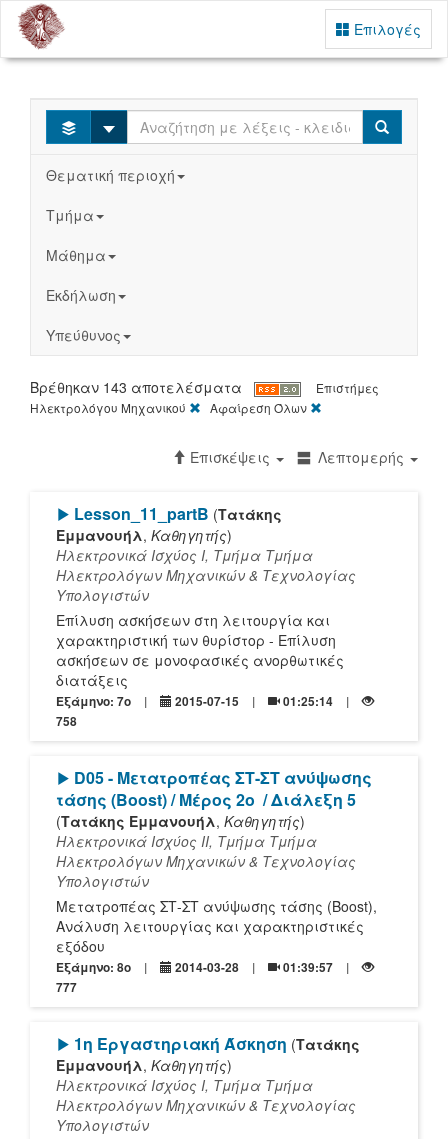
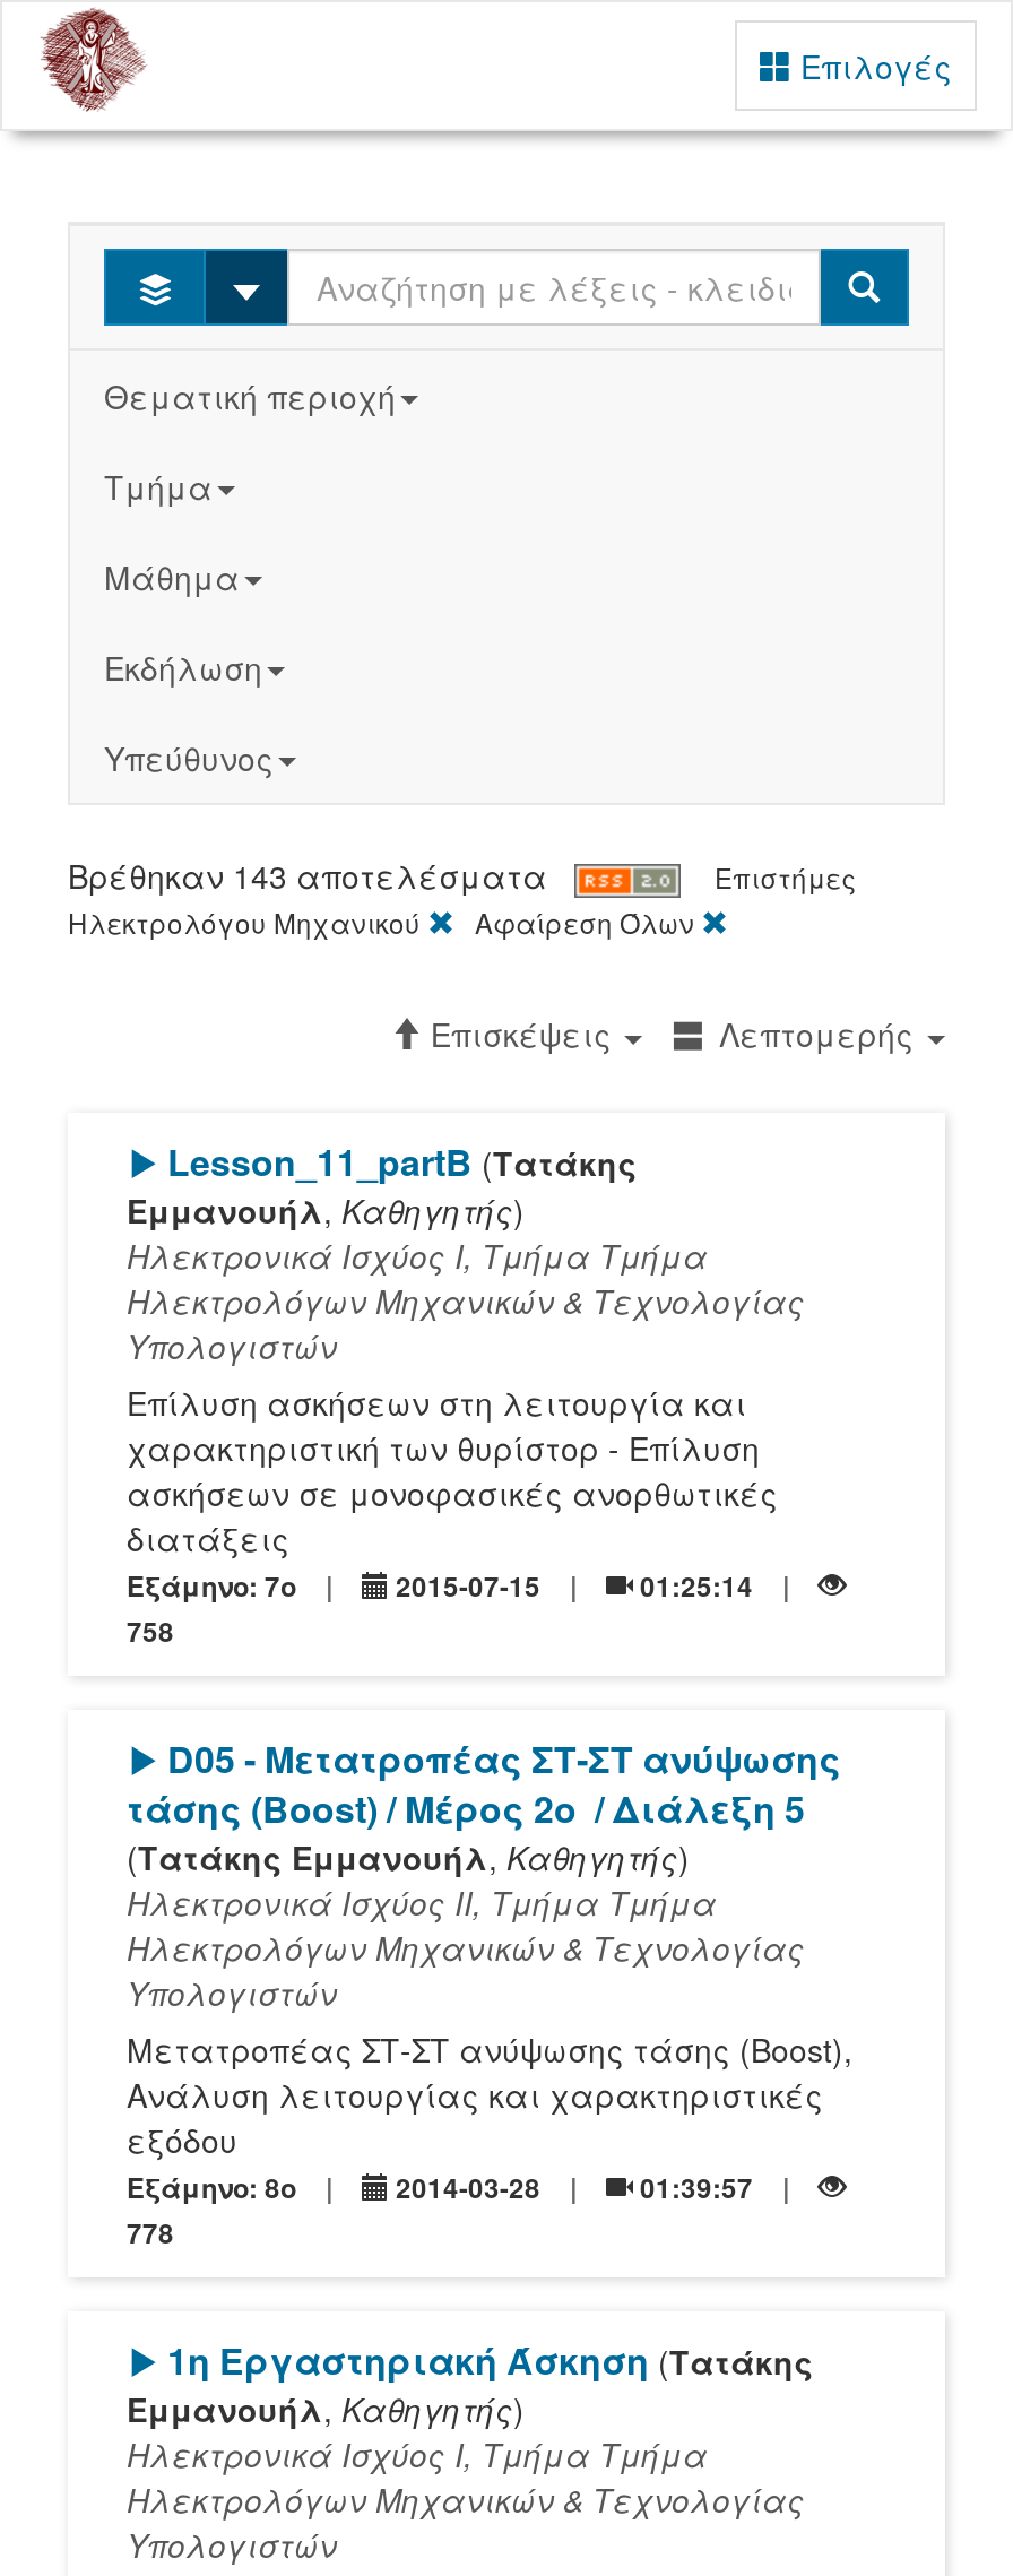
[56,979,77,996] 777 -> [127,2215,174,2253] 778

